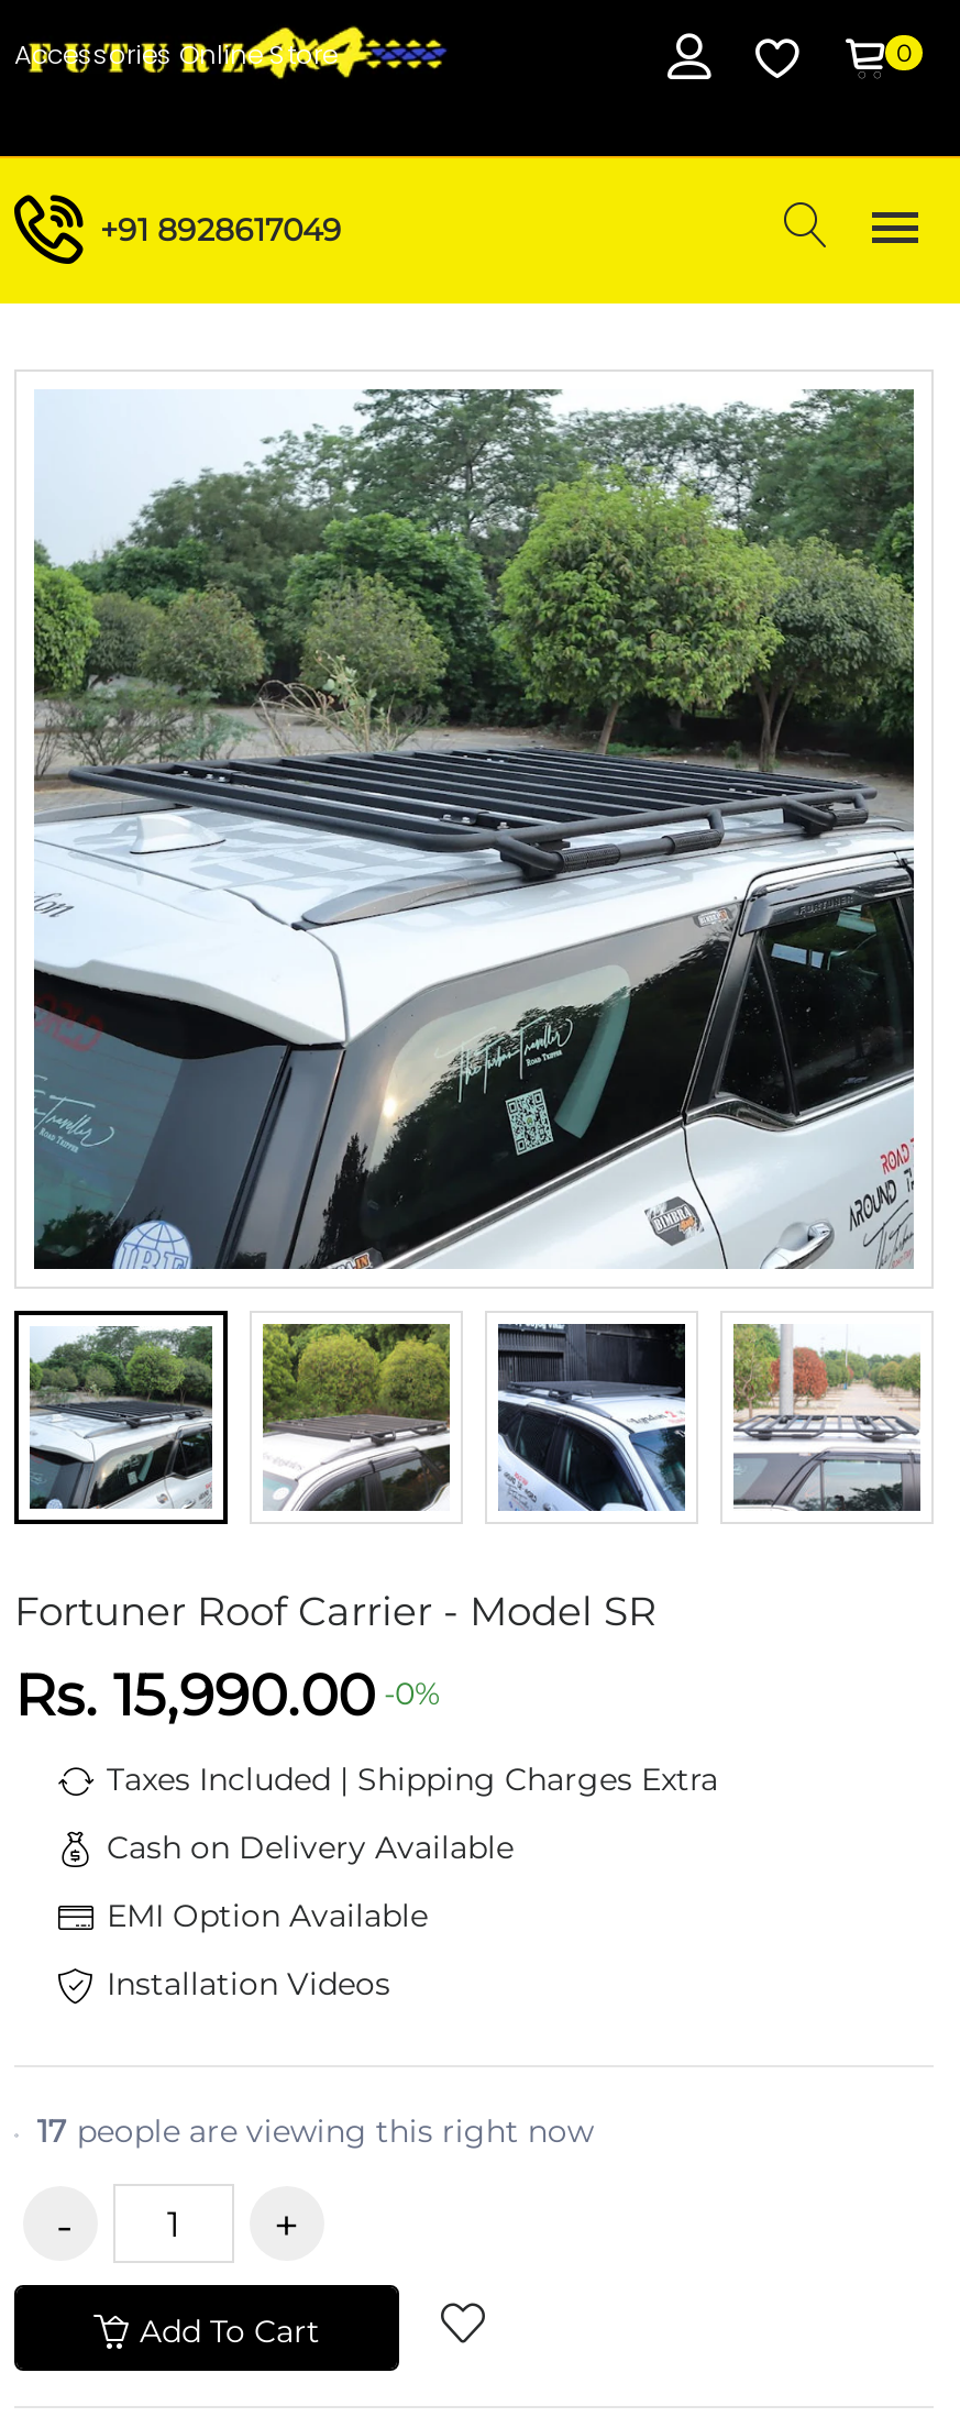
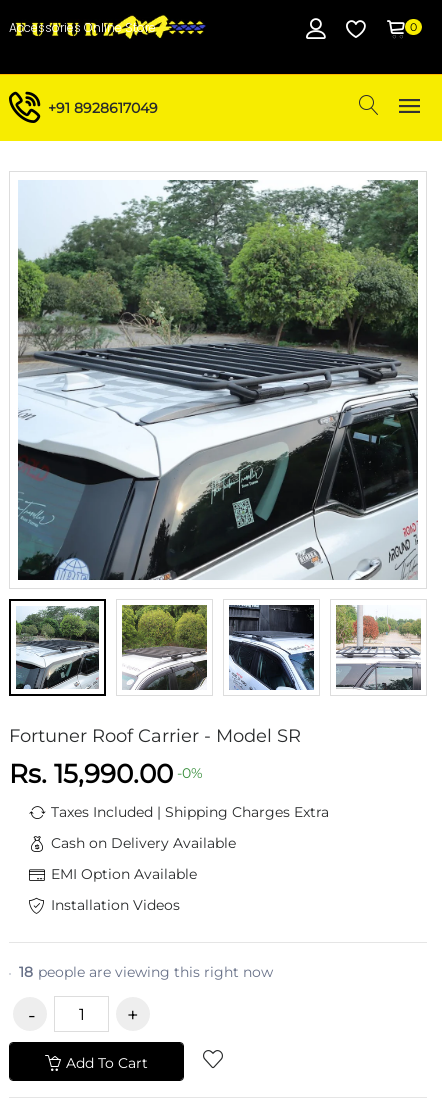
[37,2110,594,2150] 17 people are viewing this right now -> [19,962,273,980] 18 people are viewing this right now

